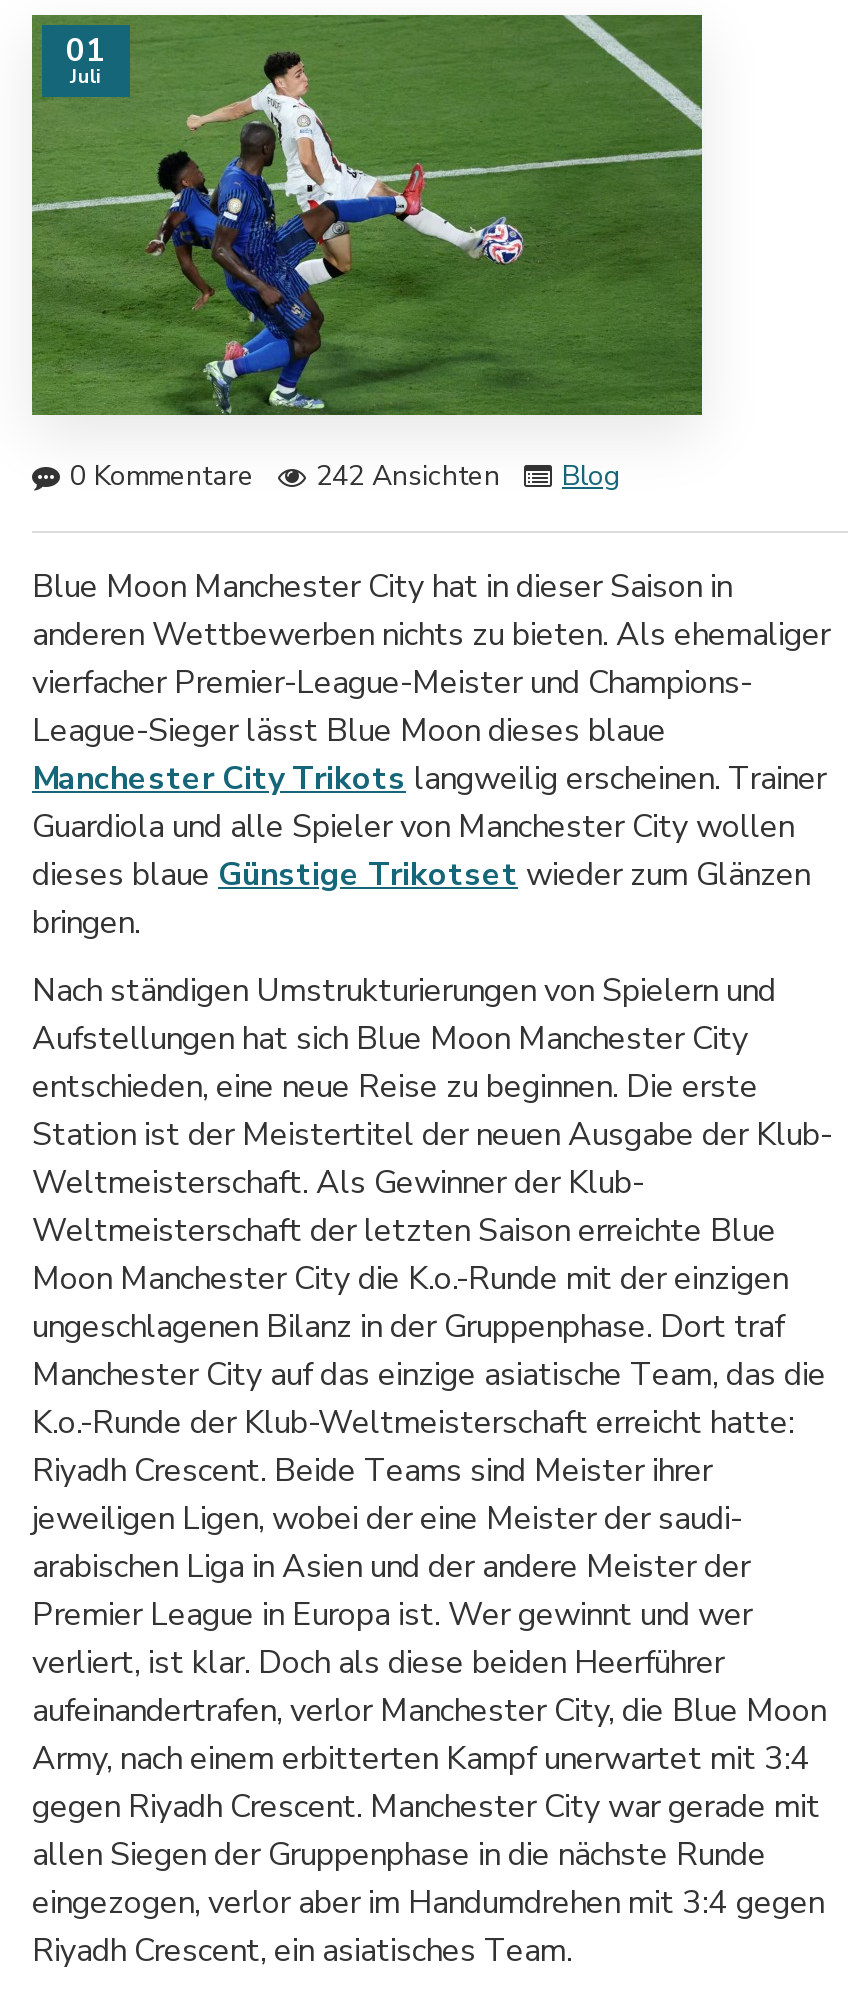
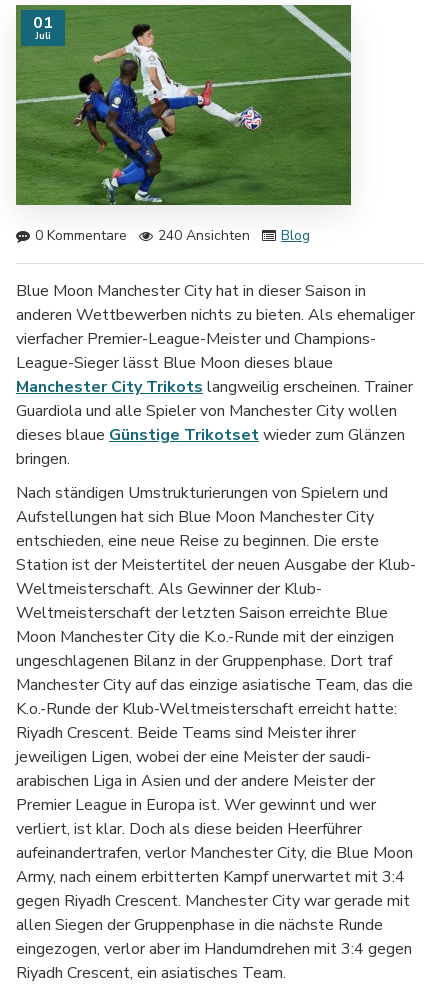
[70,457,620,495] 0 Kommentare 242 Ansichten Blog -> [35,226,310,245] 0 Kommentare 240 Ansichten Blog

